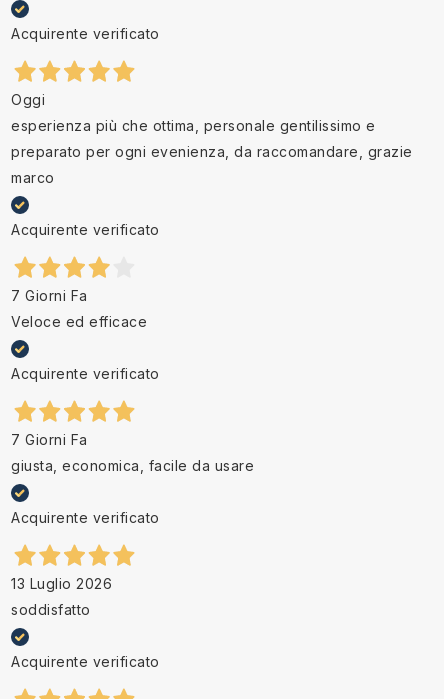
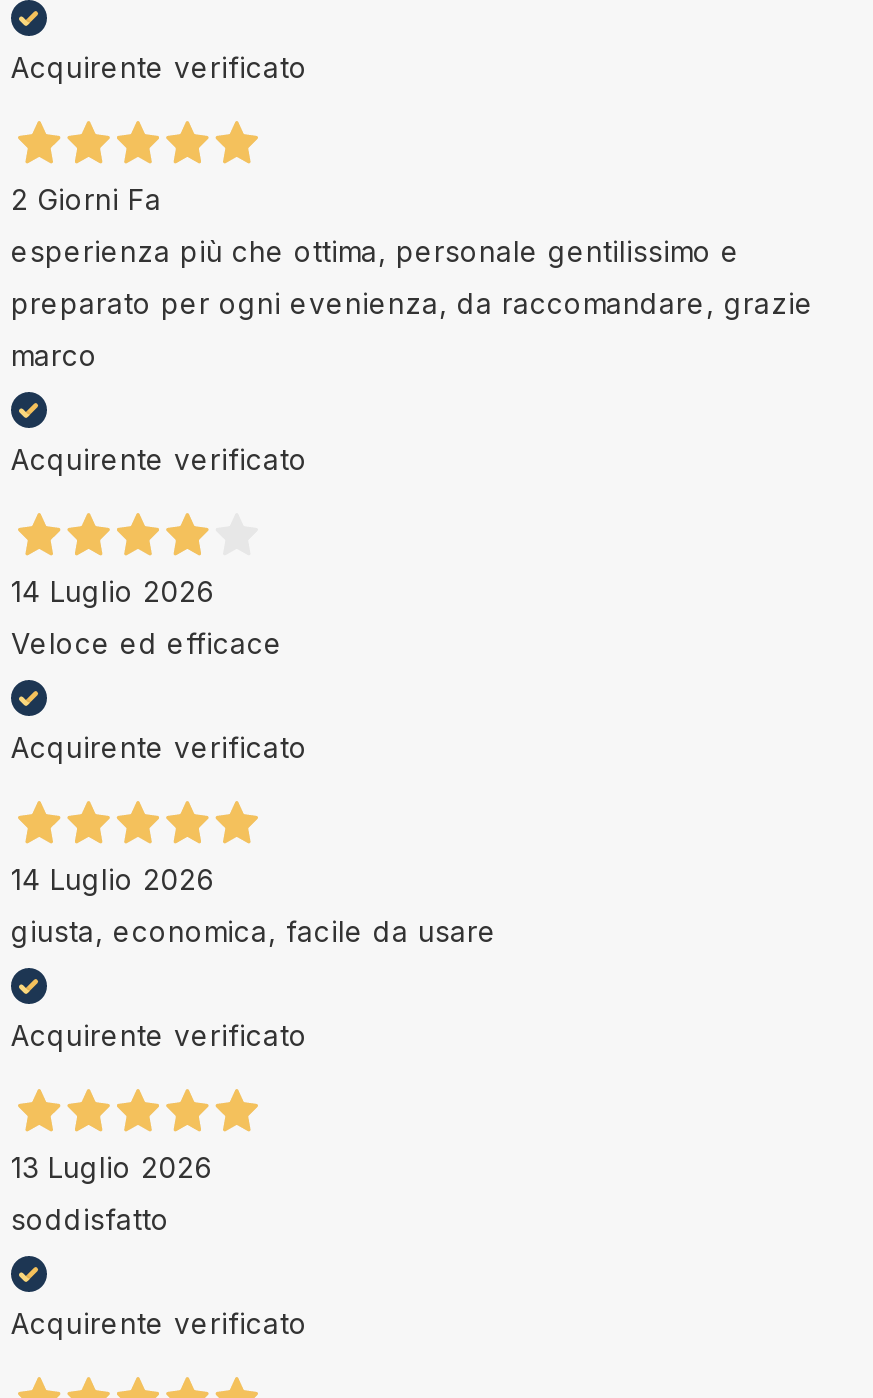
[11,91,45,108] Oggi -> [11,182,162,216] 2 Giorni Fa
[11,287,87,304] 7 Giorni Fa -> [11,574,215,608] 14 Luglio 2026
[11,431,87,448] 7 Giorni Fa -> [11,862,215,896] 14 Luglio 2026

